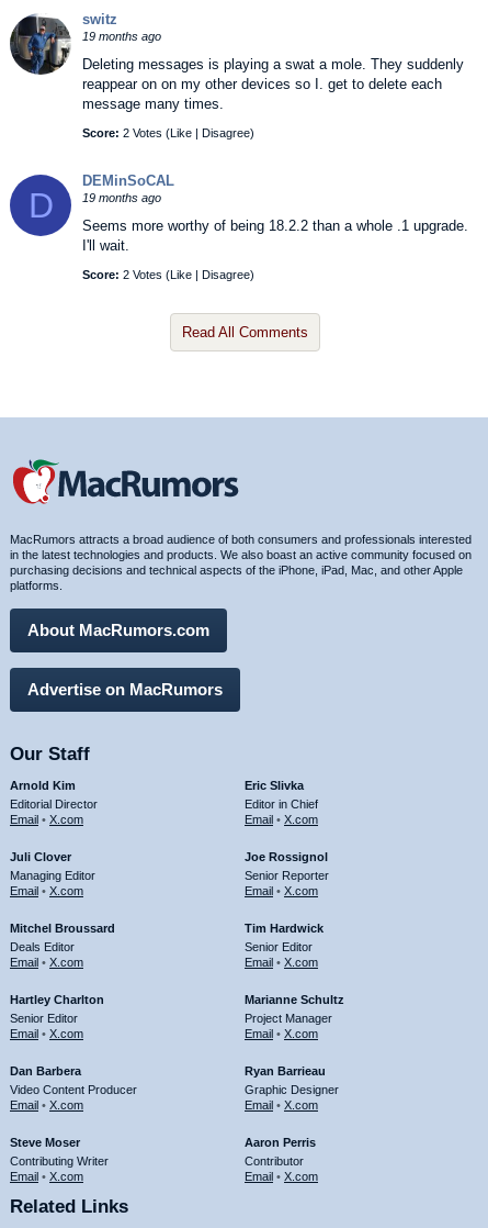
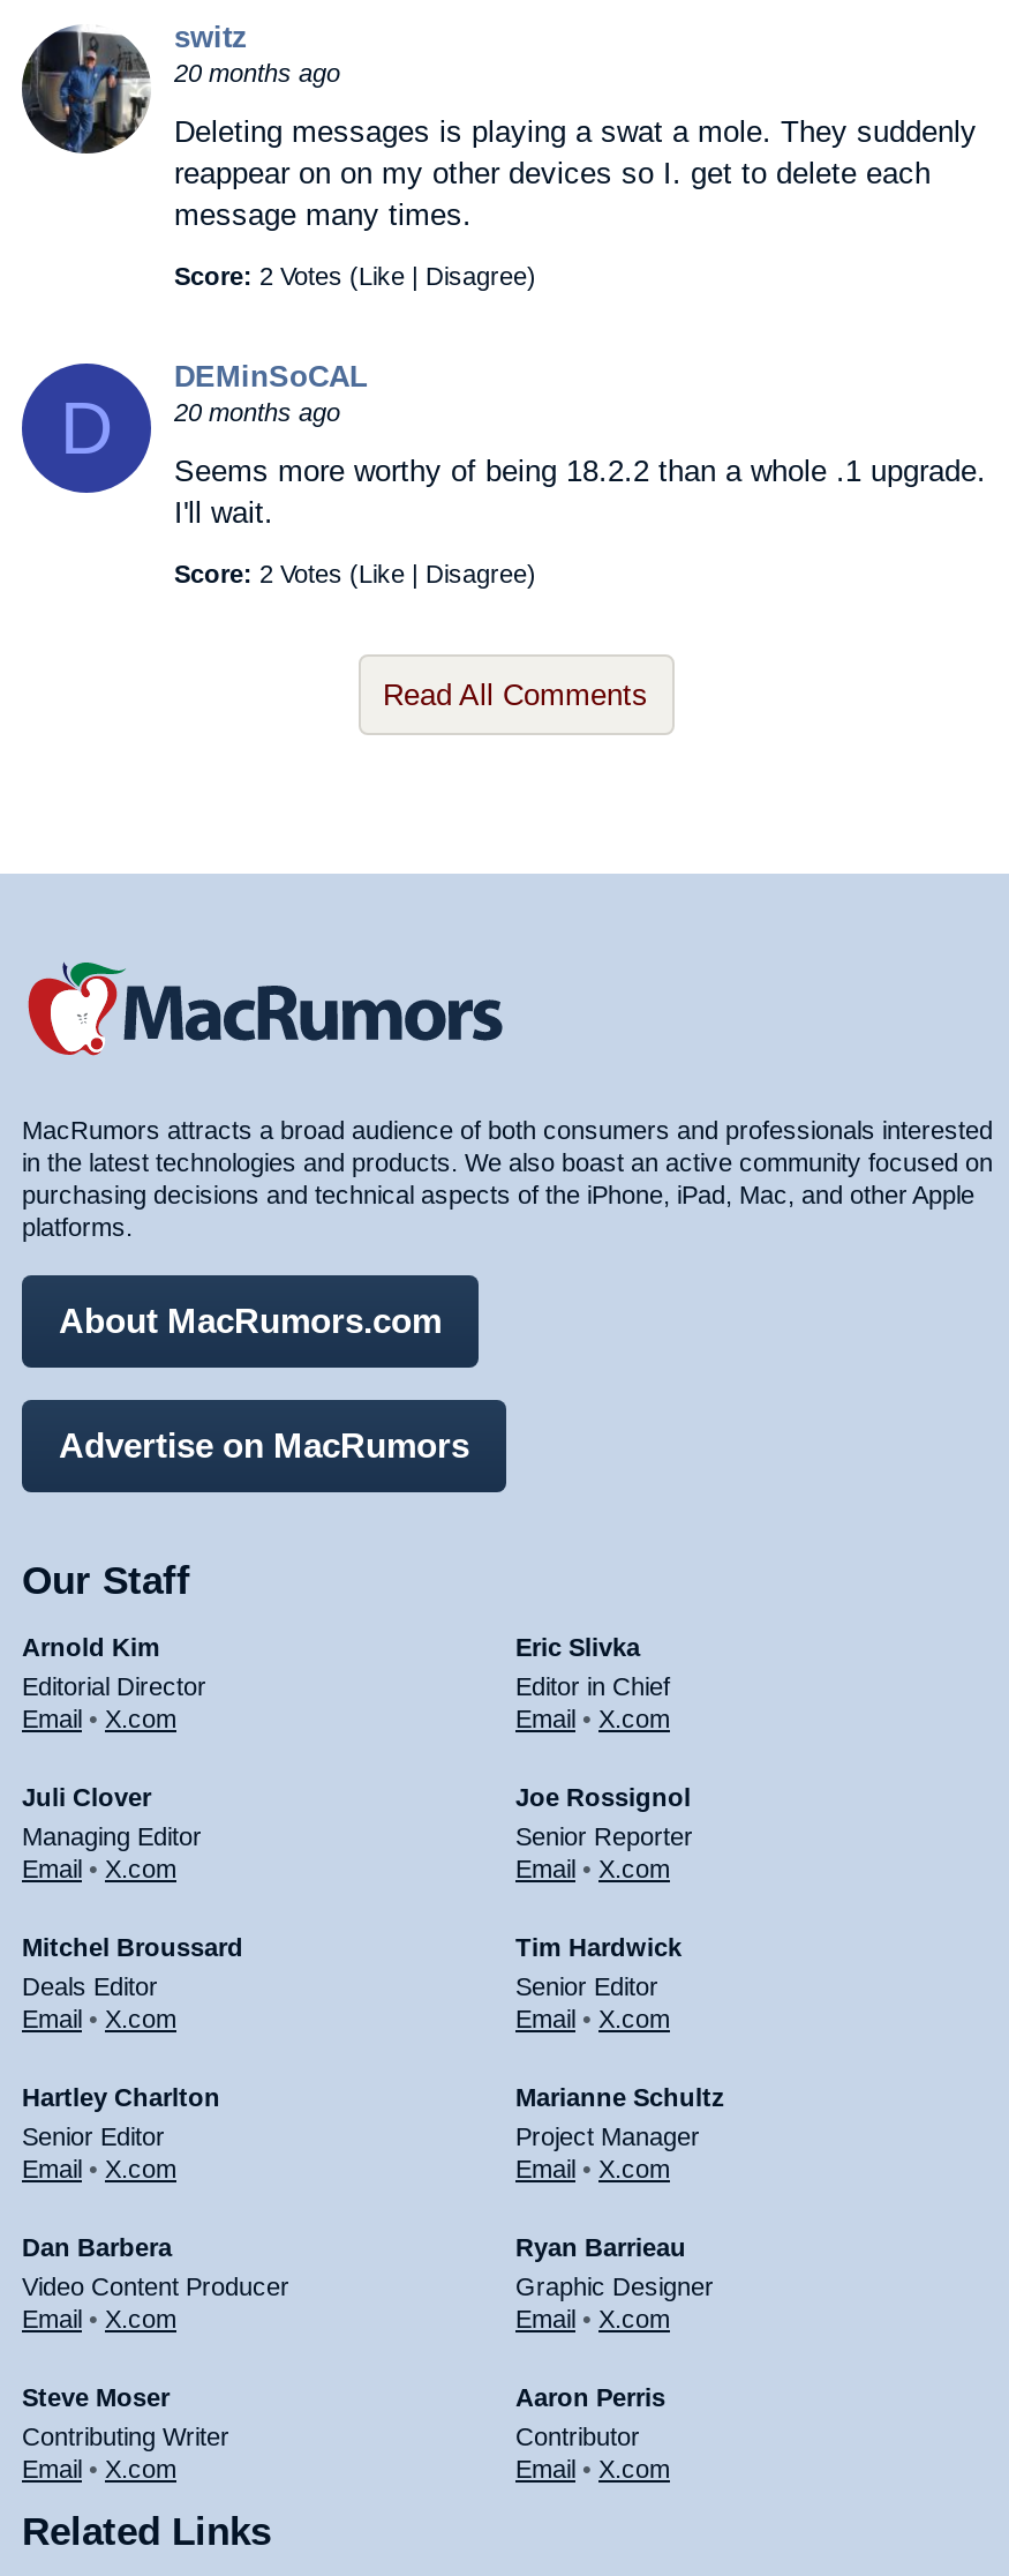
[82,29,161,42] 19 months ago -> [174,58,340,85] 20 months ago
[82,191,161,204] 19 months ago -> [174,397,340,425] 20 months ago

